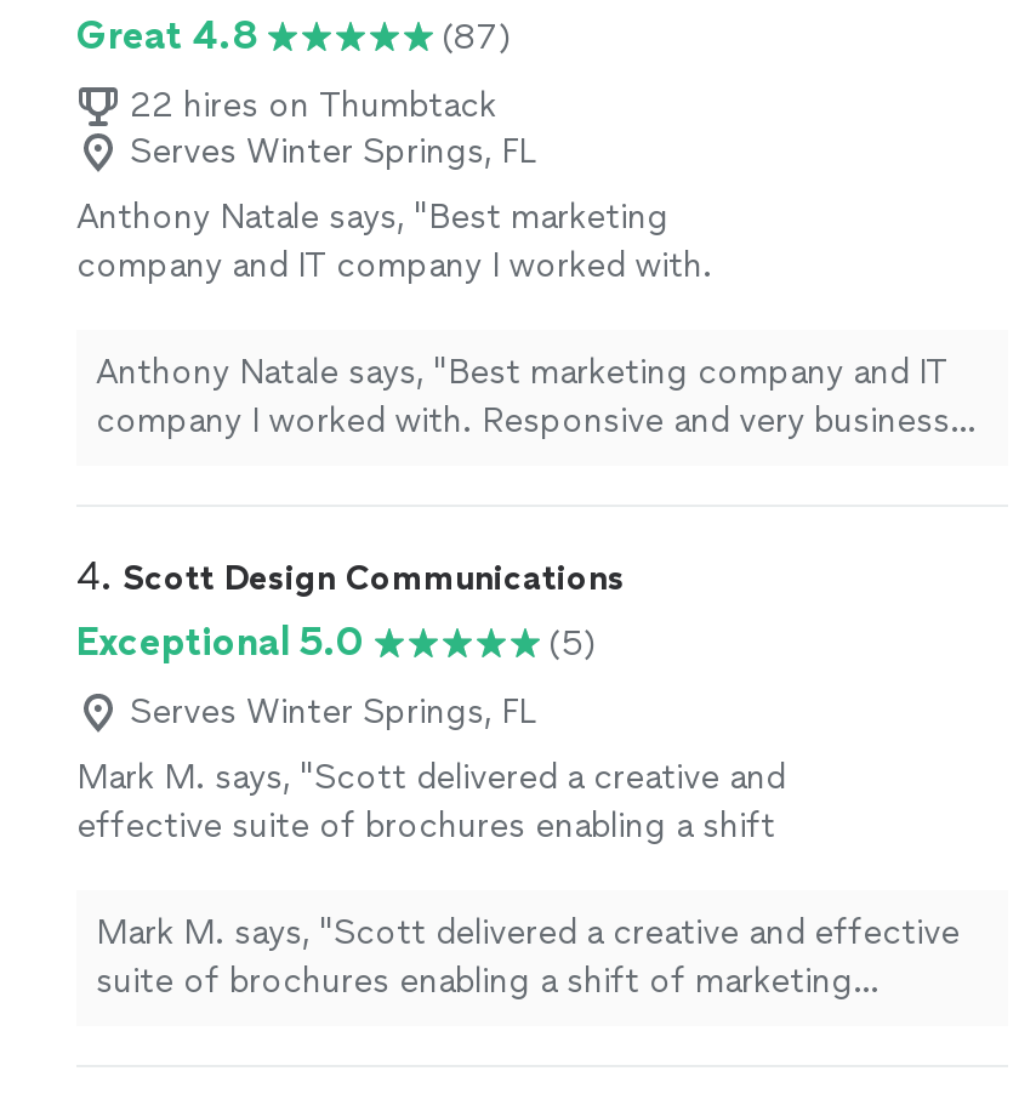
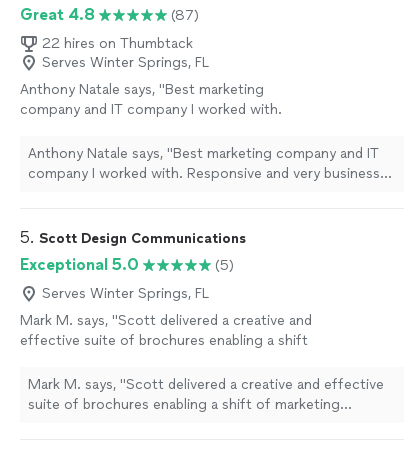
[76,553,625,599] 4. Scott Design Communications -> [20,228,246,247] 5. Scott Design Communications

